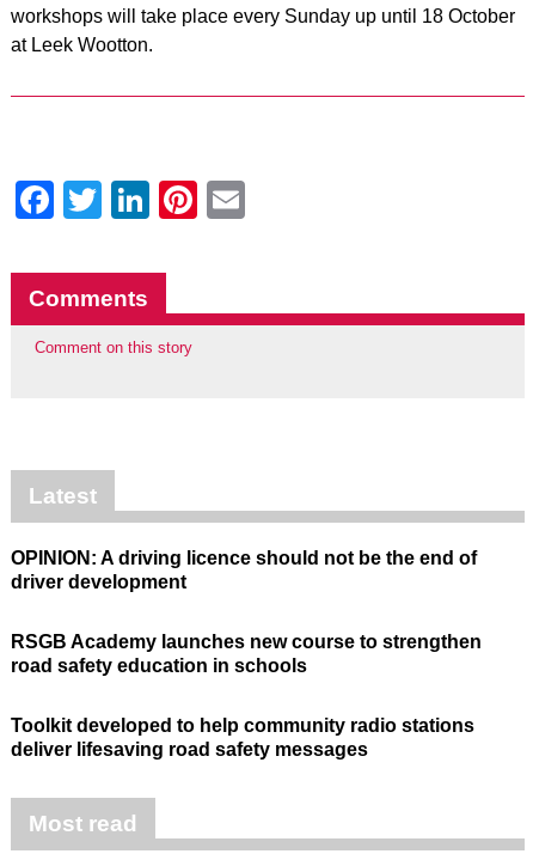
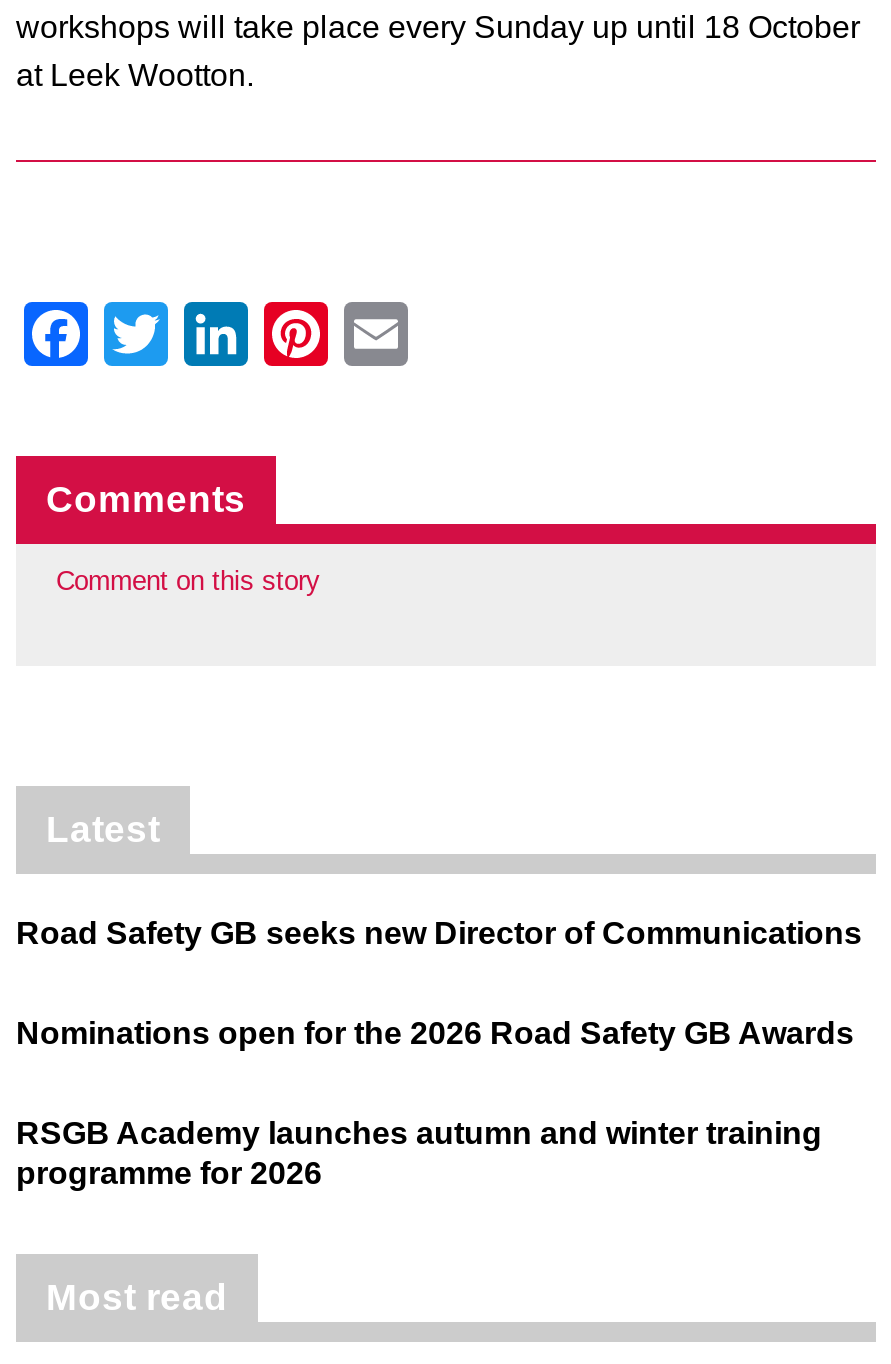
[11,548,477,592] OPINION: A driving licence should not be the end of | driver development -> [16,916,862,950] Road Safety GB seeks new Director of Communications
[11,632,482,676] RSGB Academy launches new course to strengthen | road safety education in schools -> [16,1016,854,1050] Nominations open for the 2026 Road Safety GB Awards
[11,715,474,760] Toolkit developed to help community radio stations | deliver lifesaving road safety messages -> [16,1116,822,1190] RSGB Academy launches autumn and winter training | programme for 2026

